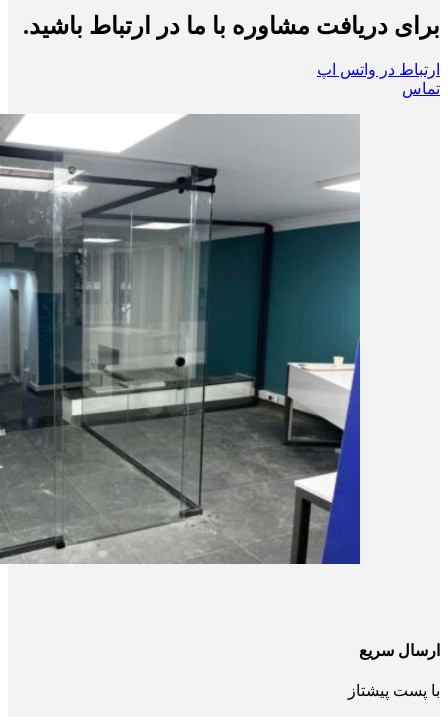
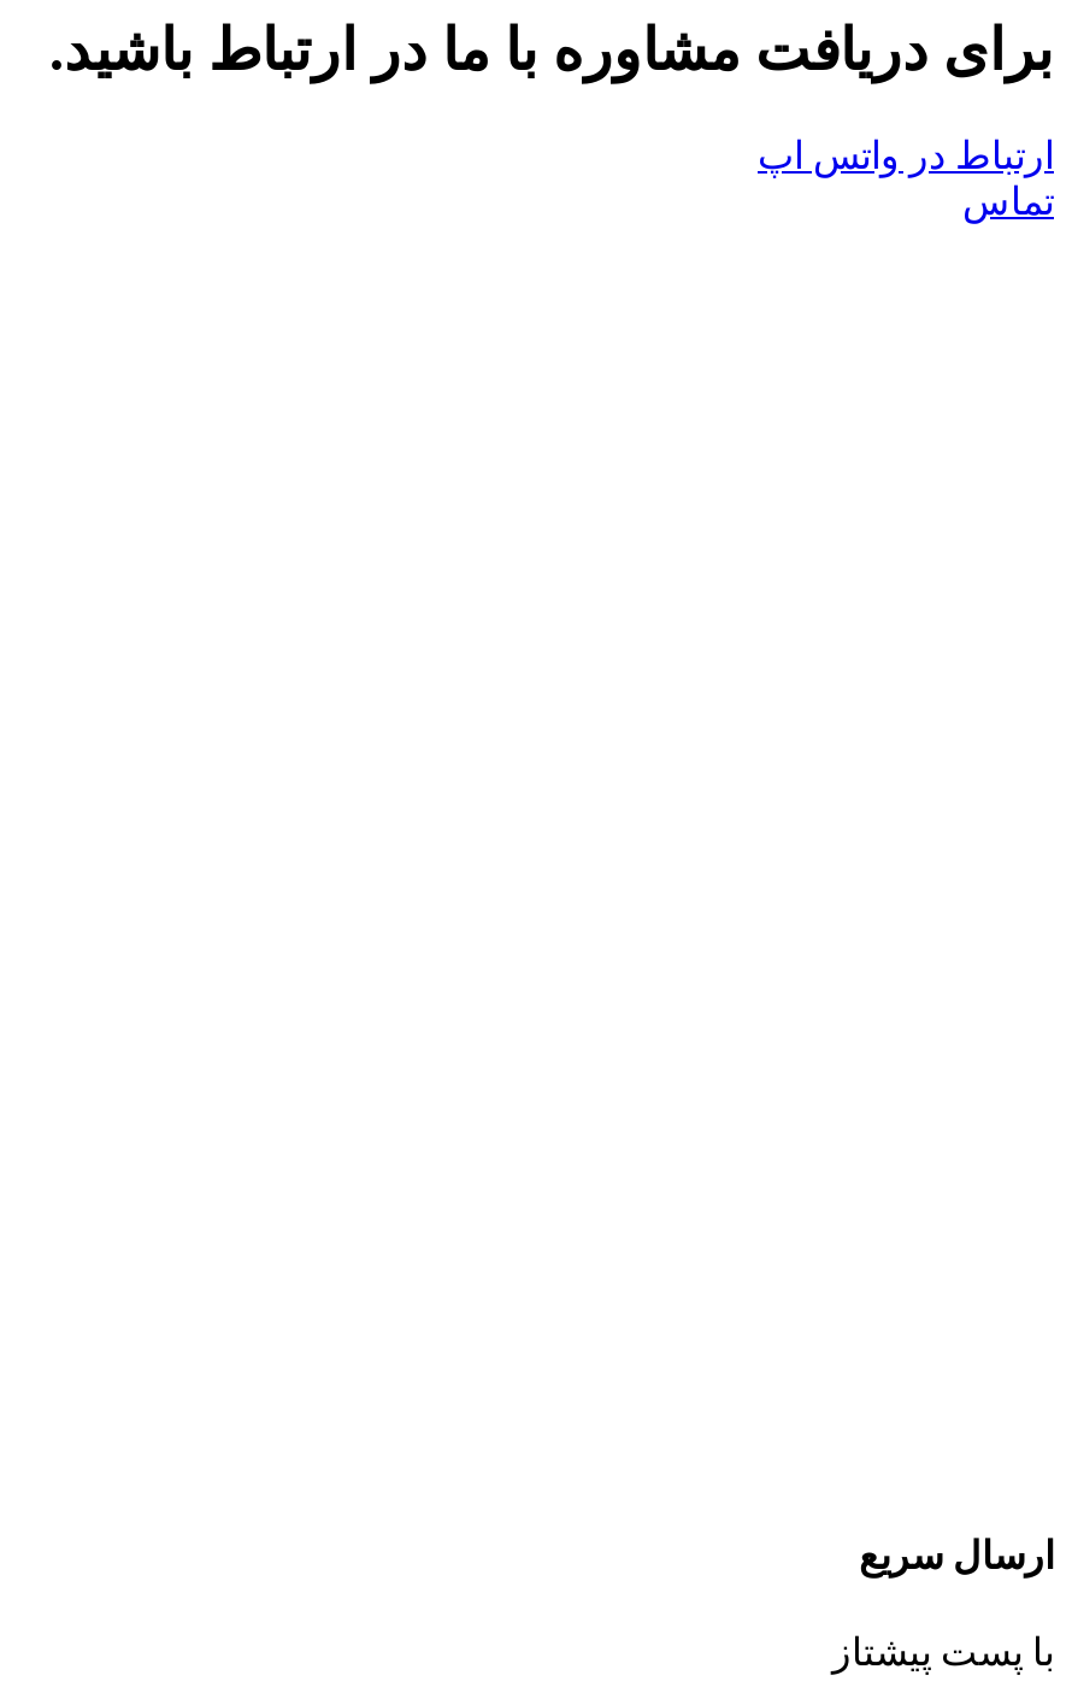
[3,113,361,565] [image] -> none

